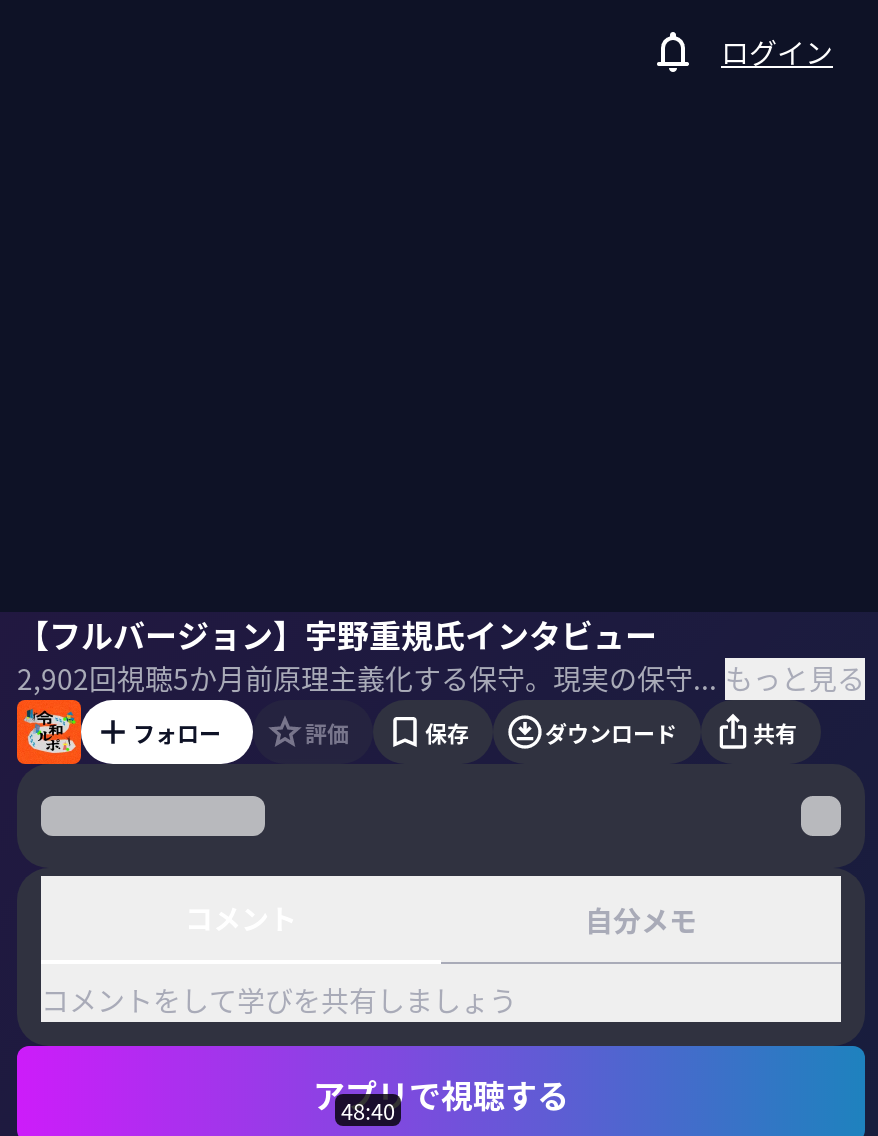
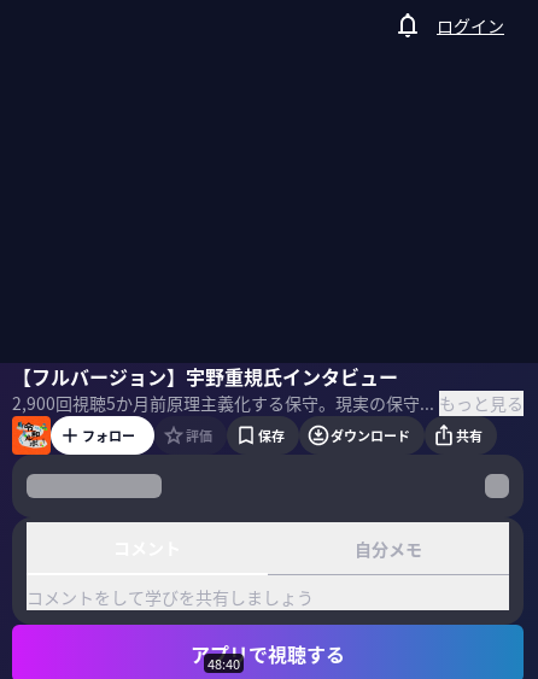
[17,658,273,698] 2,902回視聴5か月前 -> [12,391,166,415] 2,900回視聴5か月前

